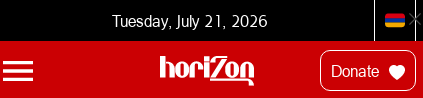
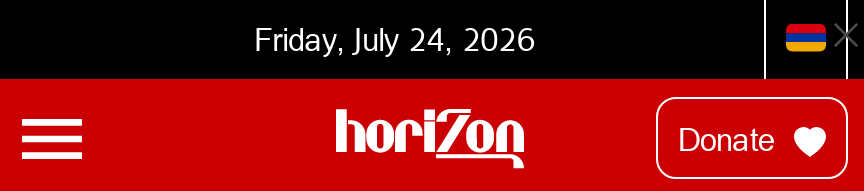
[112,10,267,29] Tuesday, July 21, 2026 -> [254,18,534,56] Friday, July 24, 2026

